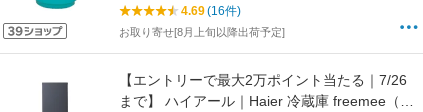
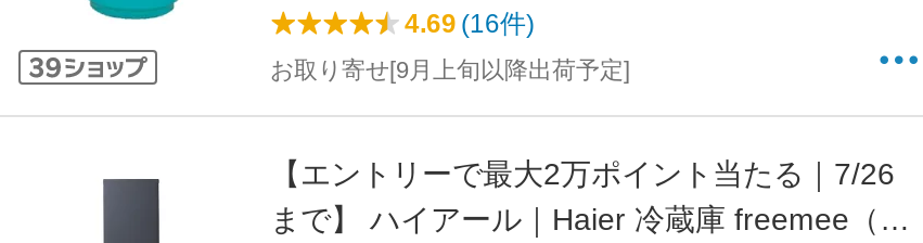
[119,26,285,38] お取り寄せ[8月上旬以降出荷予定] -> [270,56,630,82] お取り寄せ[9月上旬以降出荷予定]

